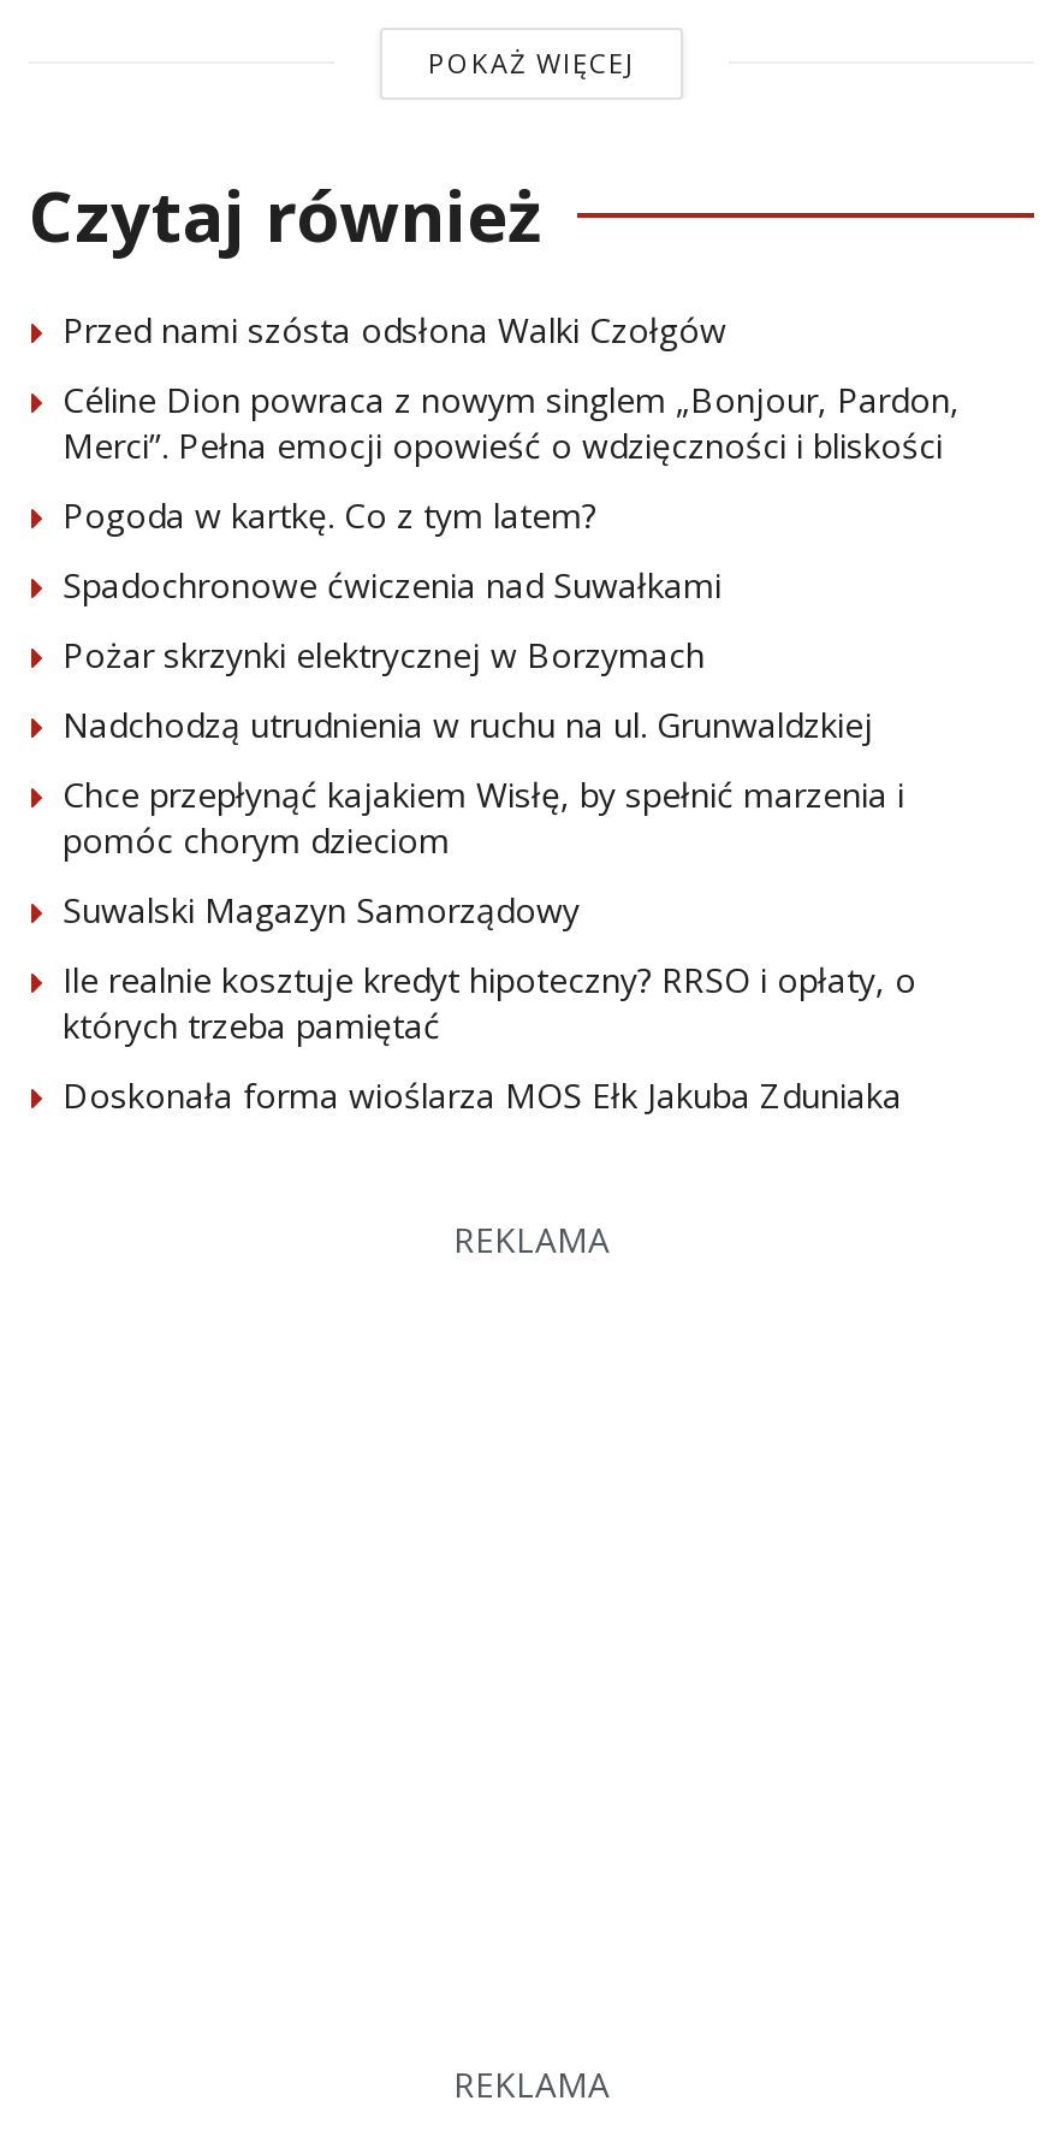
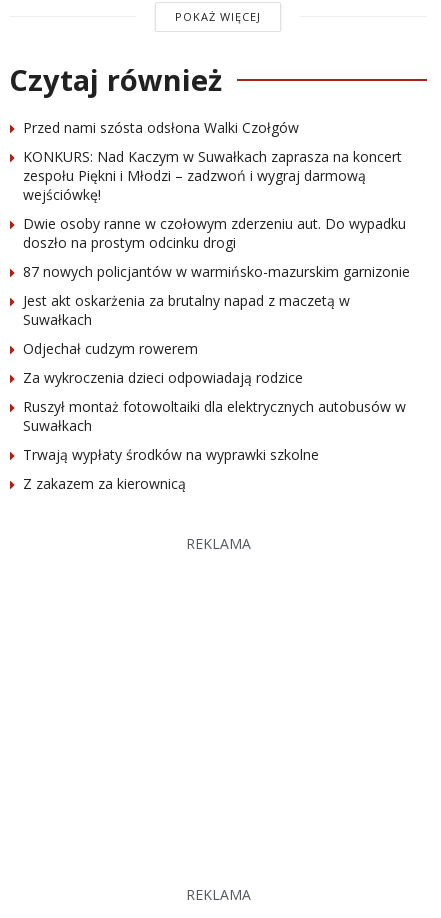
[63,376,960,468] Céline Dion powraca z nowym singlem „Bonjour, Pardon, | Merci”. Pełna emocji opowieść o wdzięczności i bliskości -> [23,147,402,204] KONKURS: Nad Kaczym w Suwałkach zaprasza na koncert | zespołu Piękni i Młodzi – zadzwoń i wygraj darmową | wejściówkę!
[63,492,596,537] Pogoda w kartkę. Co z tym latem? -> [23,214,406,252] Dwie osoby ranne w czołowym zderzeniu aut. Do wypadku | doszło na prostym odcinku drogi
[63,561,722,607] Spadochronowe ćwiczenia nad Suwałkami -> [23,262,410,281] 87 nowych policjantów w warmińsko-mazurskim garnizonie
[63,631,705,677] Pożar skrzynki elektrycznej w Borzymach -> [23,291,350,329] Jest akt oskarżenia za brutalny napad z maczetą w | Suwałkach
[63,701,873,747] Nadchodzą utrudnienia w ruchu na ul. Grunwaldzkiej -> [23,339,198,358] Odjechał cudzym rowerem
[63,771,904,862] Chce przepłynąć kajakiem Wisłę, by spełnić marzenia i | pomóc chorym dzieciom -> [23,368,303,387] Za wykroczenia dzieci odpowiadają rodzice
[63,886,580,932] Suwalski Magazyn Samorządowy -> [23,397,406,435] Ruszył montaż fotowoltaiki dla elektrycznych autobusów w | Suwałkach
[63,956,916,1048] Ile realnie kosztuje kredyt hipoteczny? RRSO i opłaty, o | których trzeba pamiętać -> [23,445,319,464] Trwają wypłaty środków na wyprawki szkolne
[63,1072,902,1117] Doskonała forma wioślarza MOS Ełk Jakuba Zduniaka -> [23,474,186,493] Z zakazem za kierownicą

